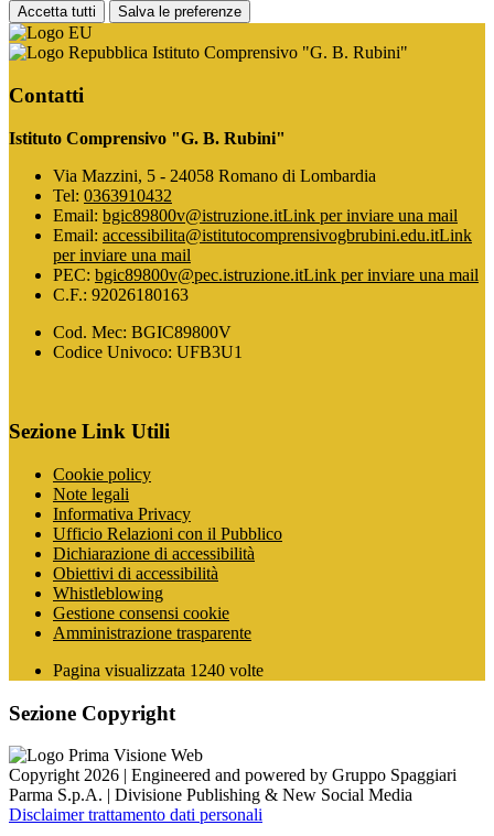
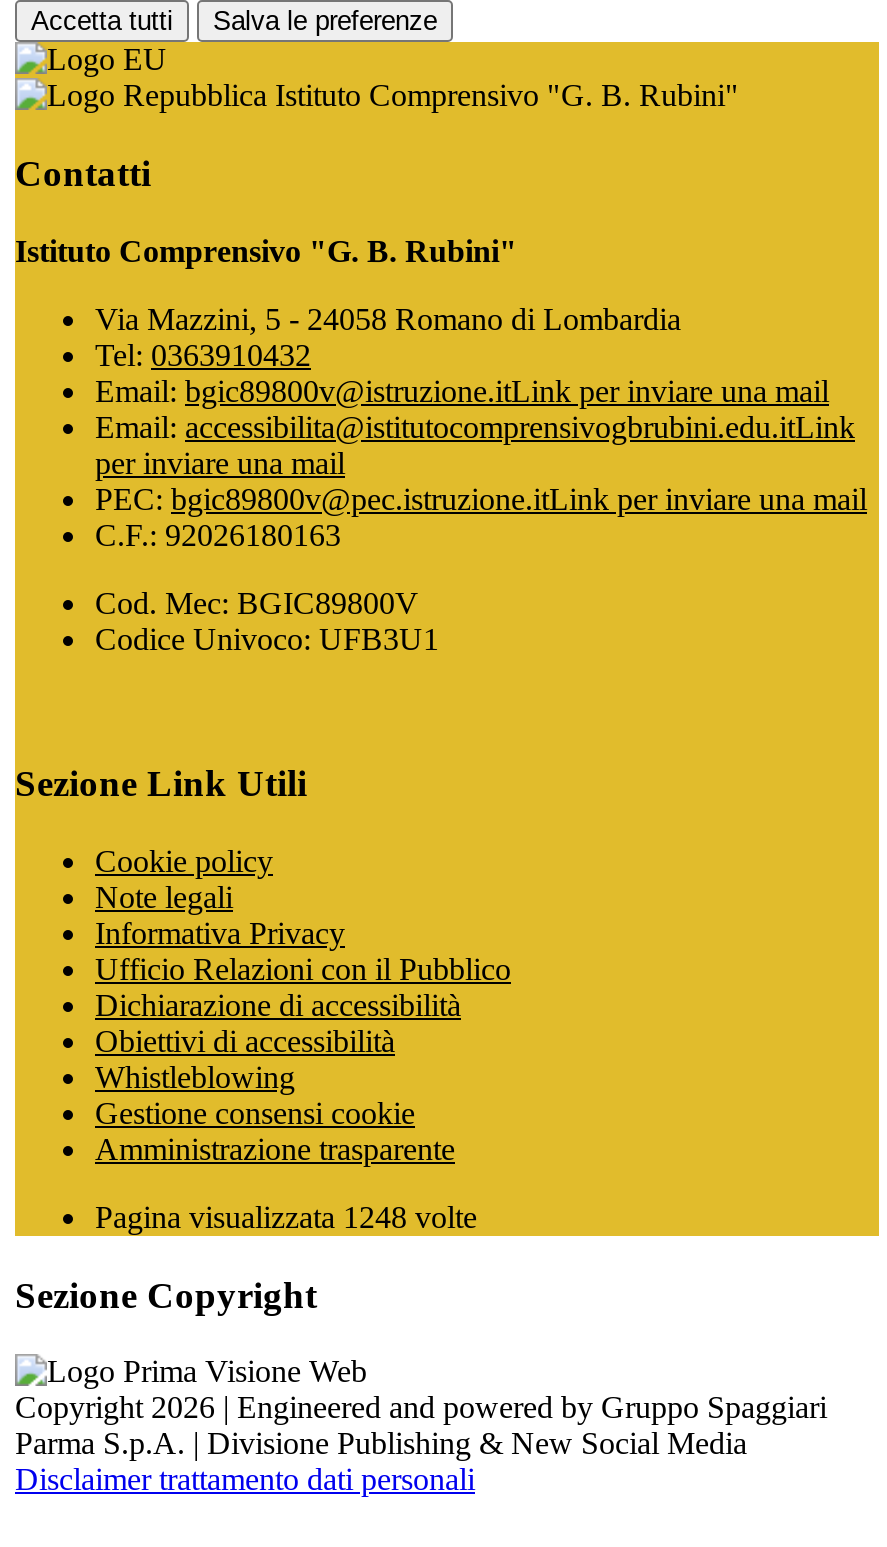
[53,661,264,680] Pagina visualizzata 1240 volte -> [95,1200,477,1234] Pagina visualizzata 1248 volte

